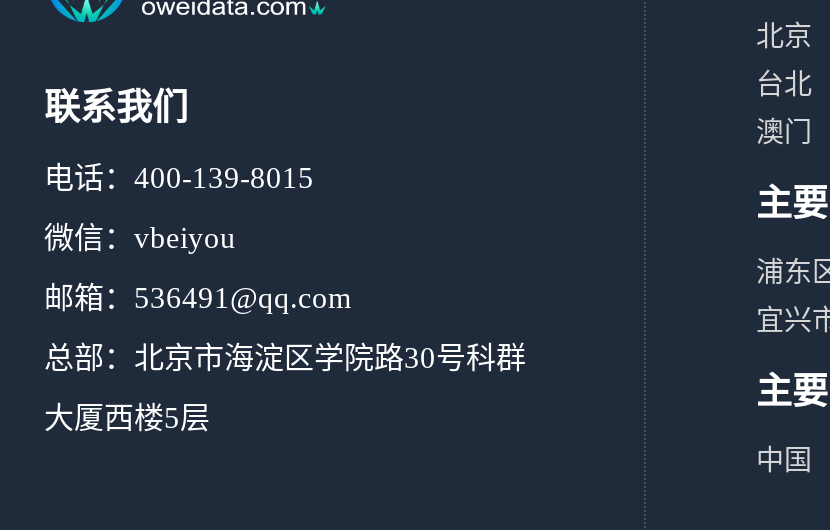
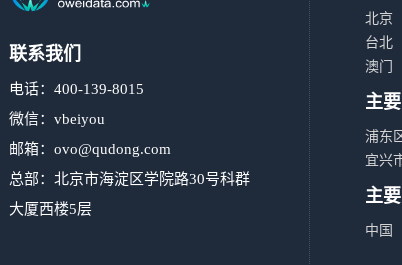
[44,283,352,315] 邮箱：536491@qq.com -> [9,141,171,157] 邮箱：ovo@qudong.com

